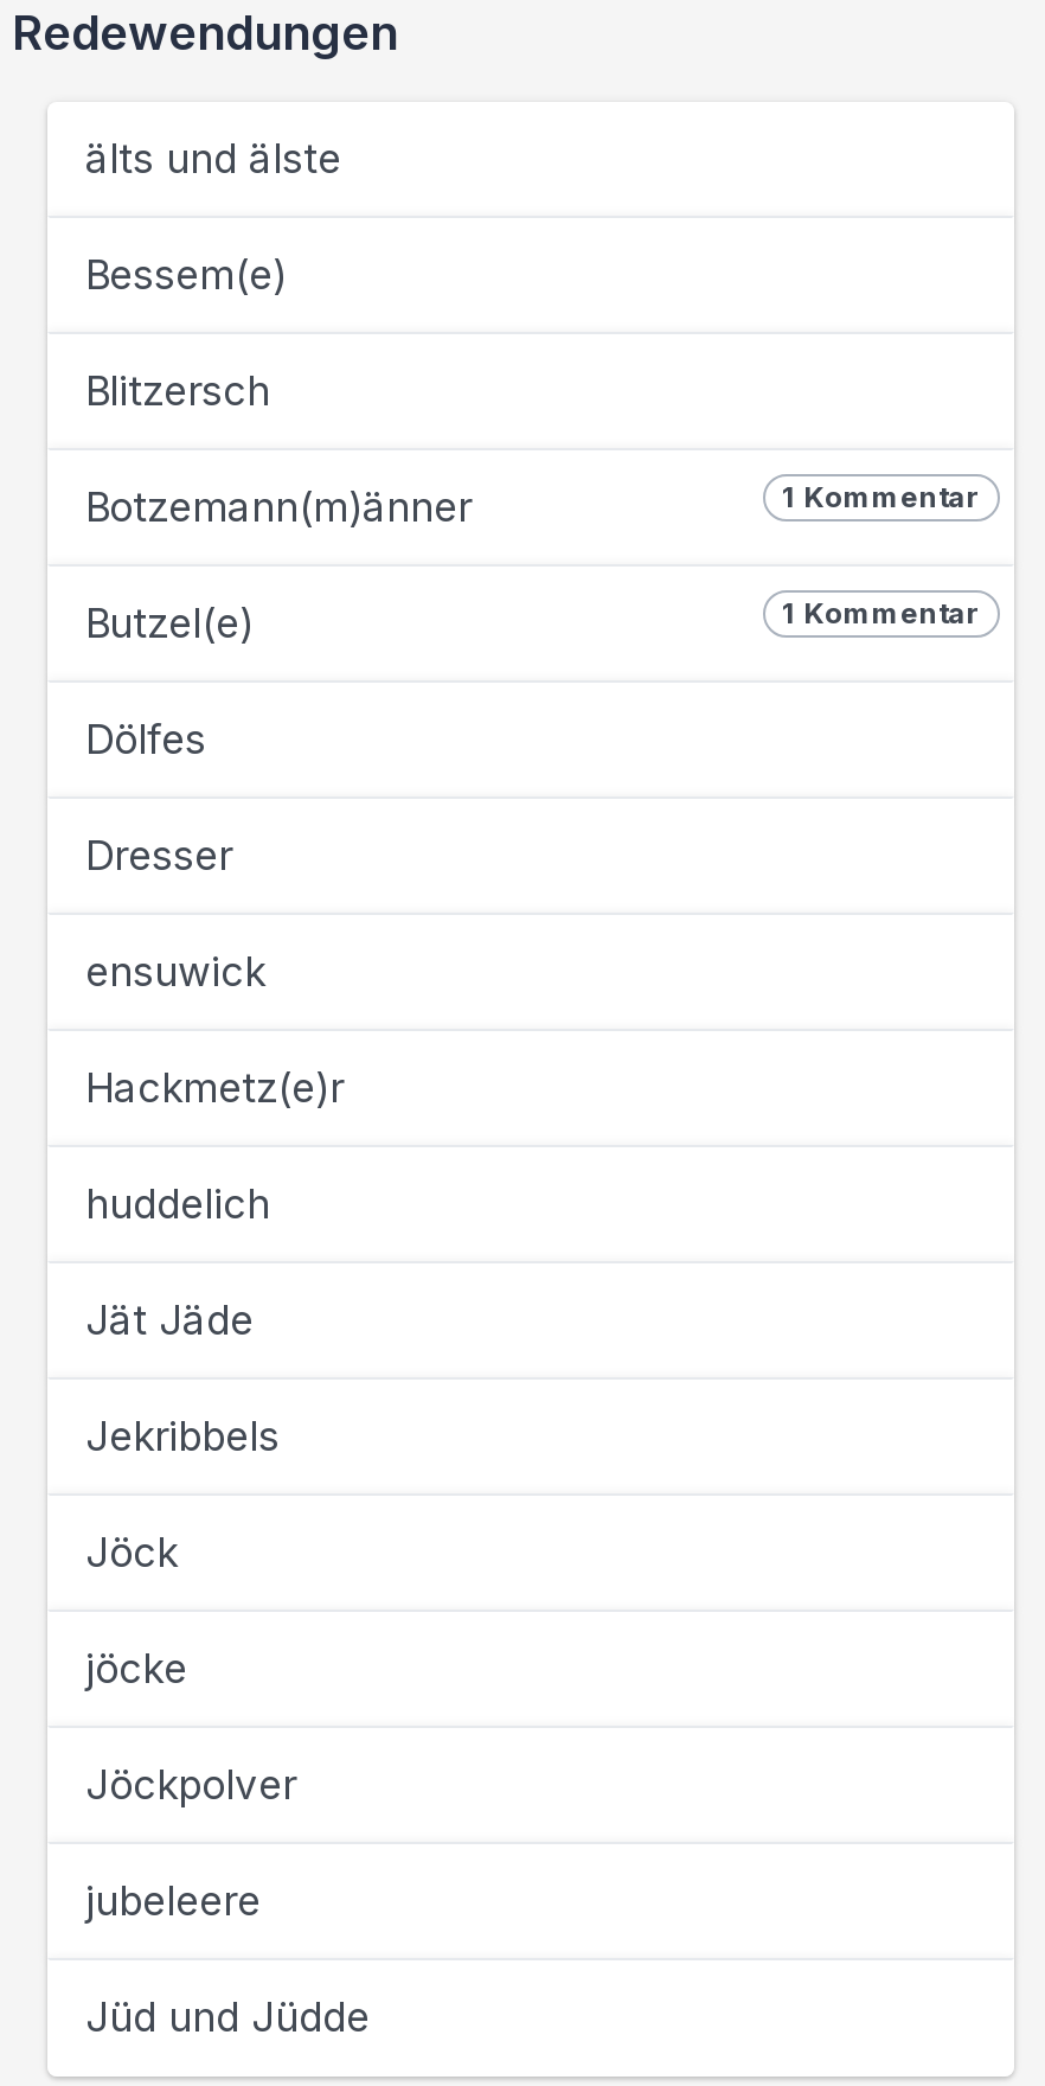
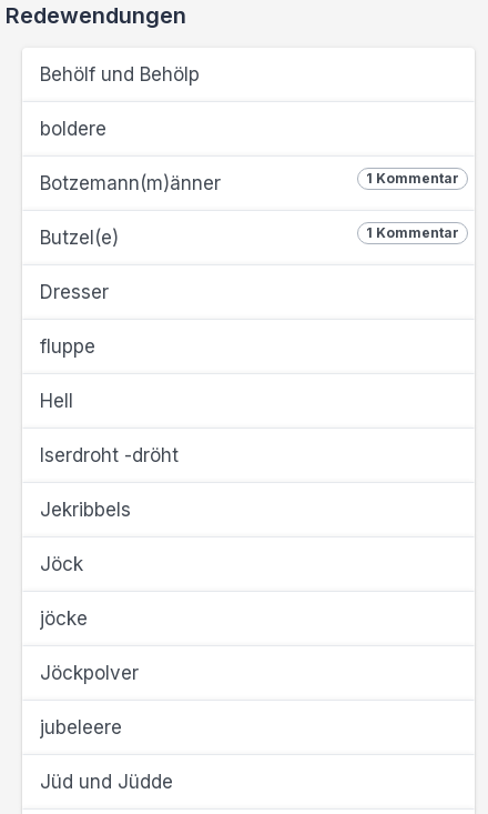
[85,135,341,415] älts und älste | Bessem(e) | Blitzersch -> [40,63,200,140] Behölf und Behölp | boldere
[85,716,206,763] Dölfes -> none
[85,948,344,1344] ensuwick | Hackmetz(e)r | huddelich | Jät Jäde -> [40,335,179,466] fluppe | Hell | Iserdroht -dröht

